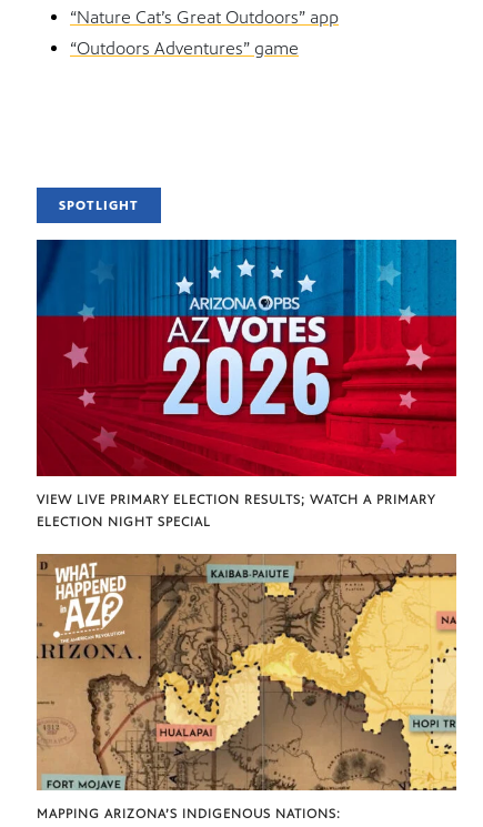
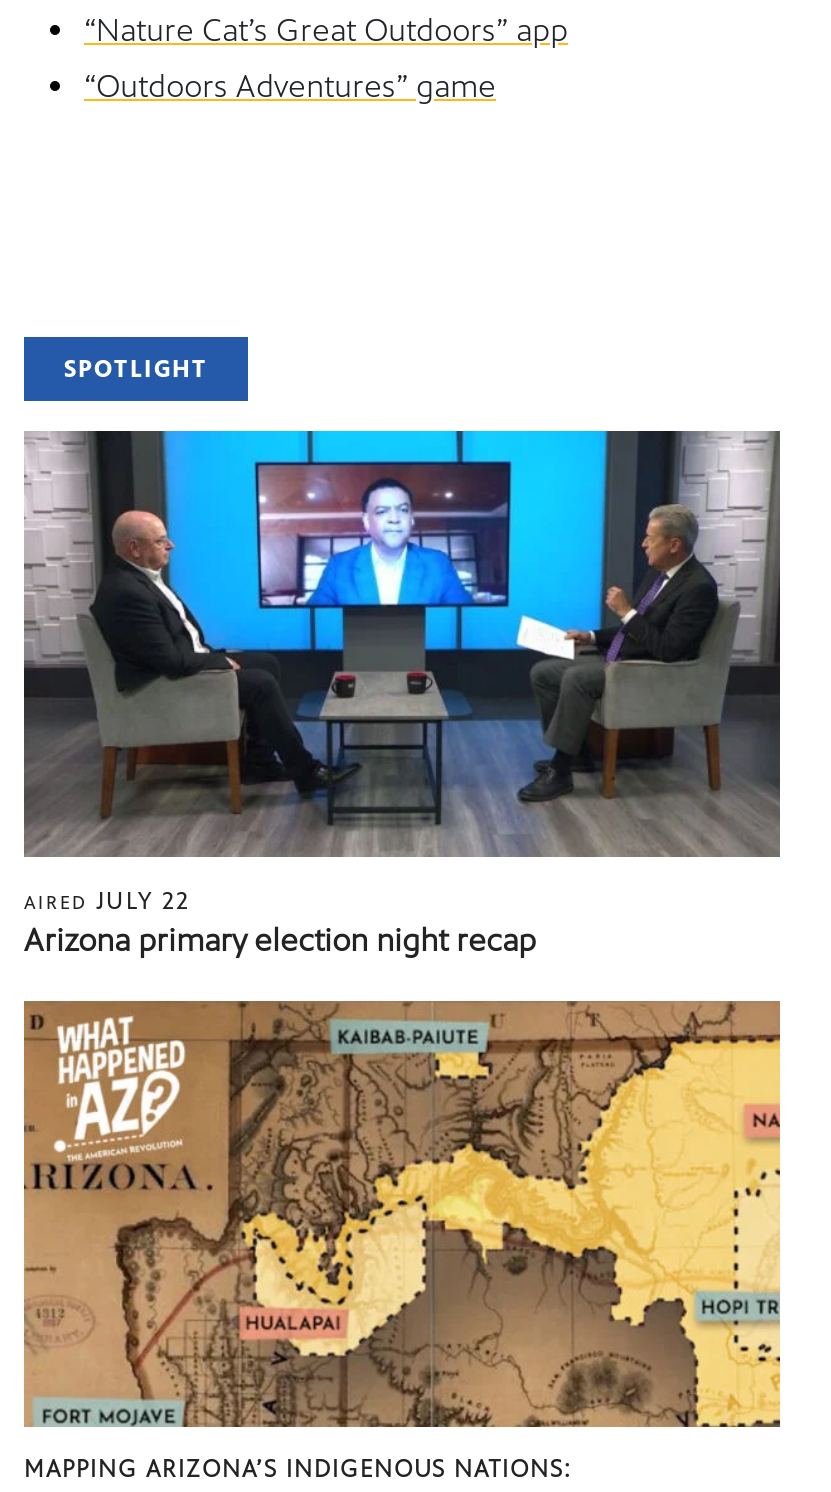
[36,239,457,530] [image] | VIEW LIVE PRIMARY ELECTION RESULTS; WATCH A PRIMARY | ELECTION NIGHT SPECIAL -> [22,429,782,960] [image] | AIRED JULY 22 | Arizona primary election night recap

